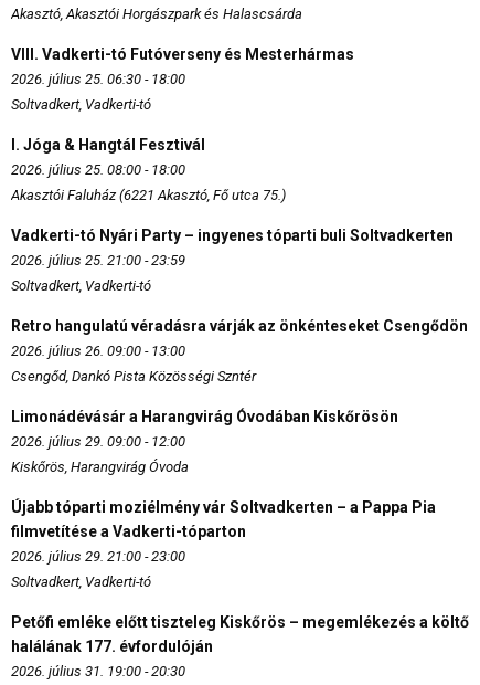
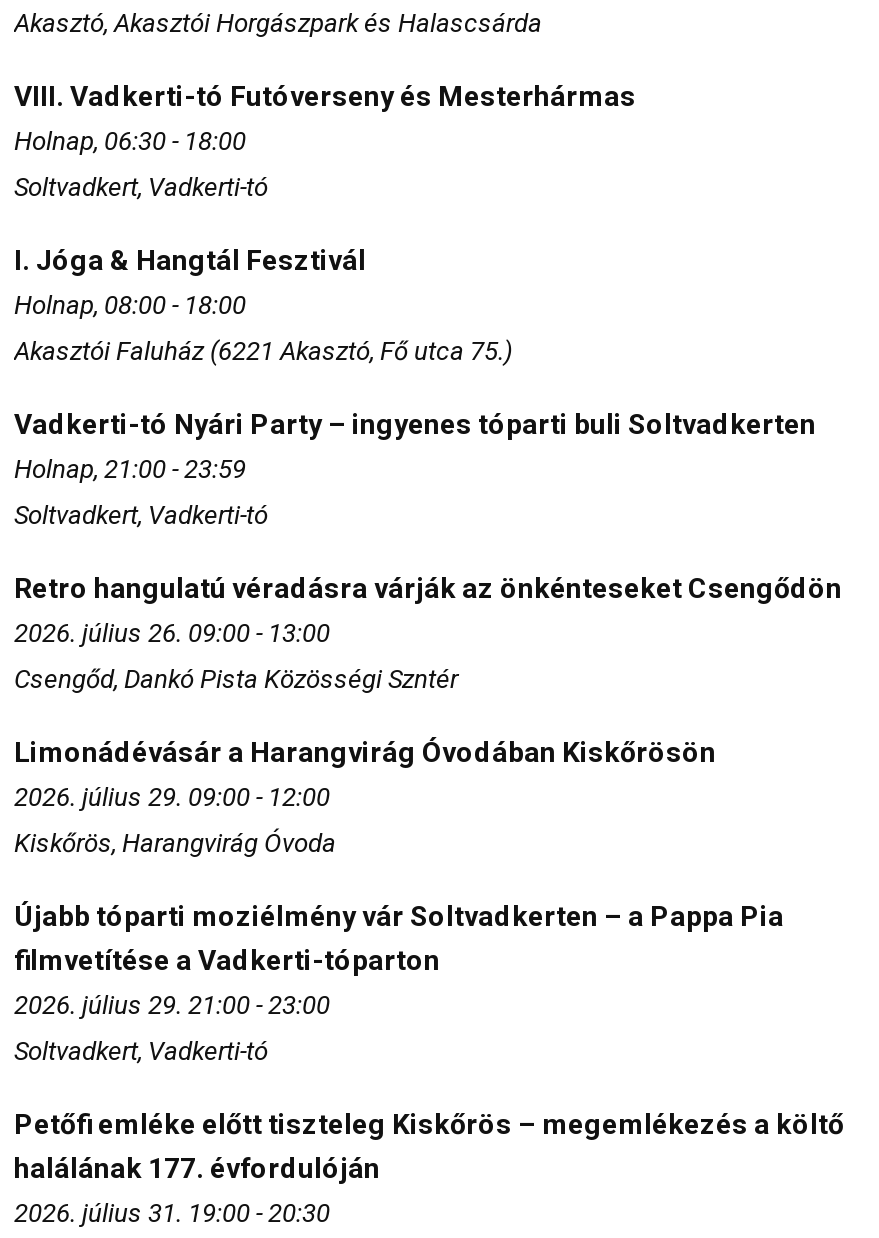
[11,71,185,88] 2026. július 25. 06:30 - 18:00 -> [14,126,246,156] Holnap, 06:30 - 18:00
[11,162,185,178] 2026. július 25. 08:00 - 18:00 -> [14,290,246,320] Holnap, 08:00 - 18:00
[11,252,185,269] 2026. július 25. 21:00 - 23:59 -> [14,454,246,484] Holnap, 21:00 - 23:59

